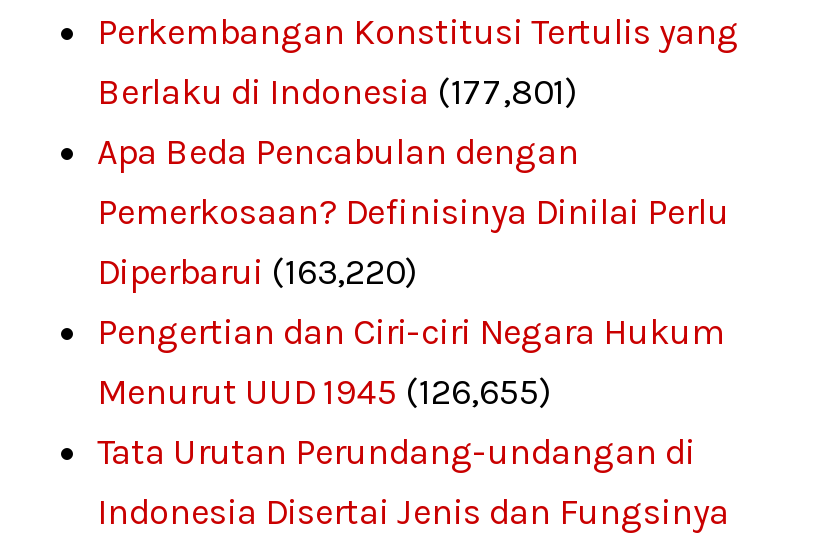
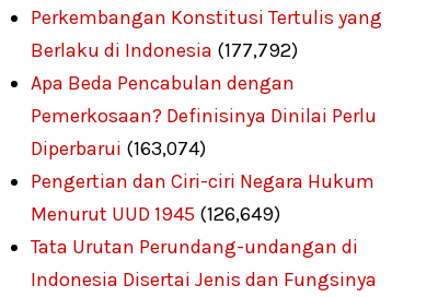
[97,69,577,113] Berlaku di Indonesia (177,801) -> [31,38,298,62] Berlaku di Indonesia (177,792)
[97,249,417,293] Diperbarui (163,220) -> [31,136,206,160] Diperbarui (163,074)
[97,369,551,413] Menurut UUD 1945 (126,655) -> [31,201,280,225] Menurut UUD 1945 (126,649)

